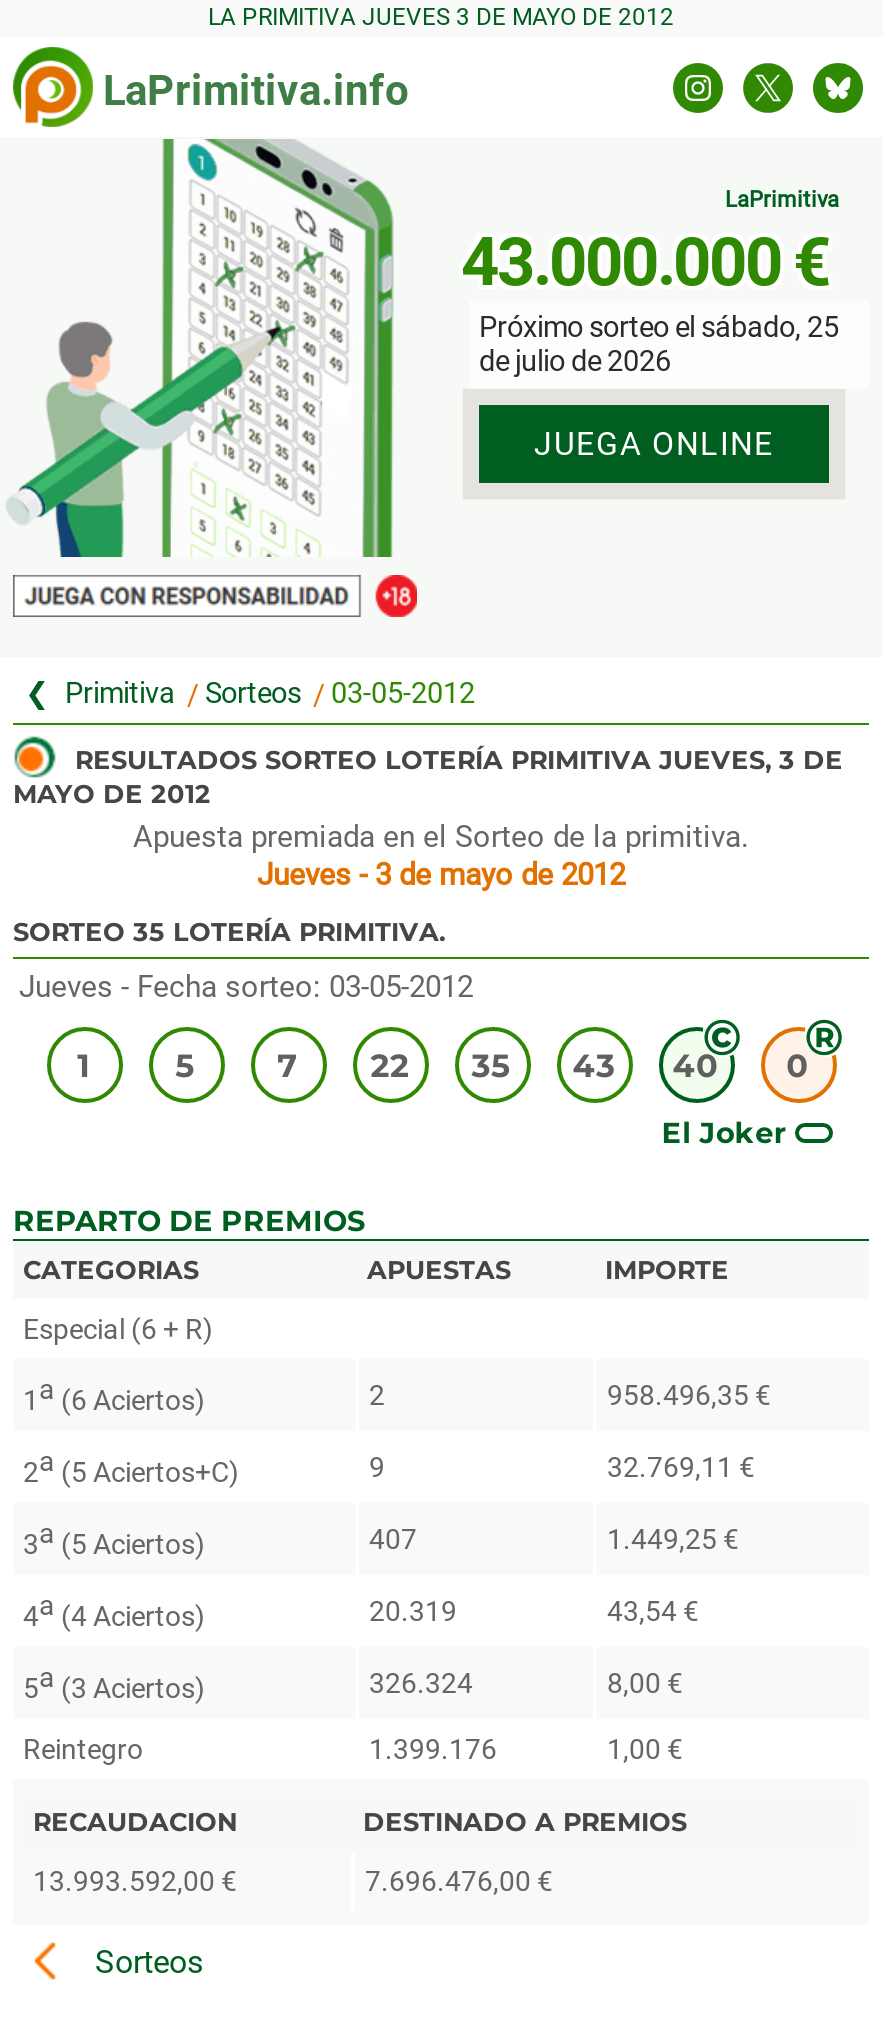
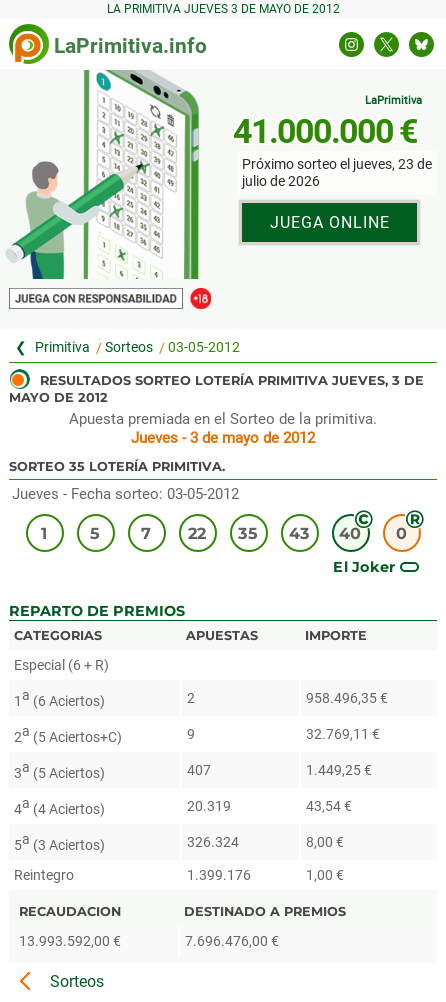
[461,223,839,379] 43.000.000 € | Próximo sorteo el sábado, 25 | de julio de 2026 -> [233,112,432,190] 41.000.000 € | Próximo sorteo el jueves, 23 de | julio de 2026

